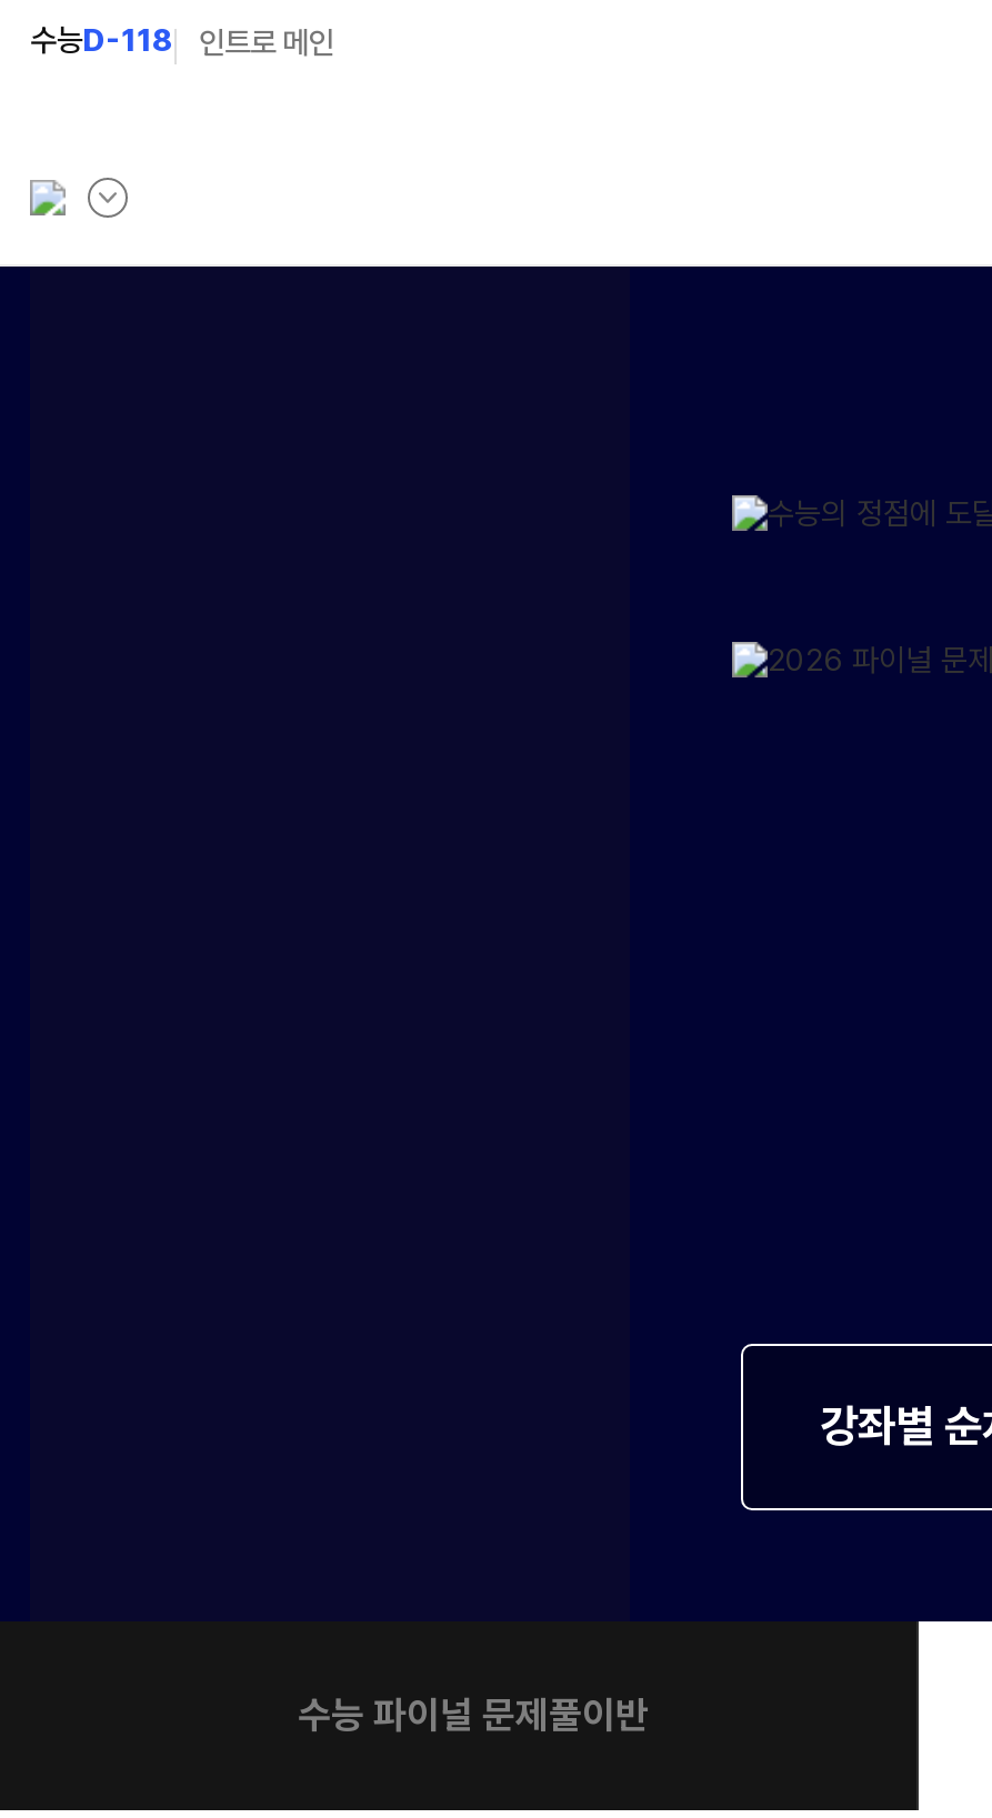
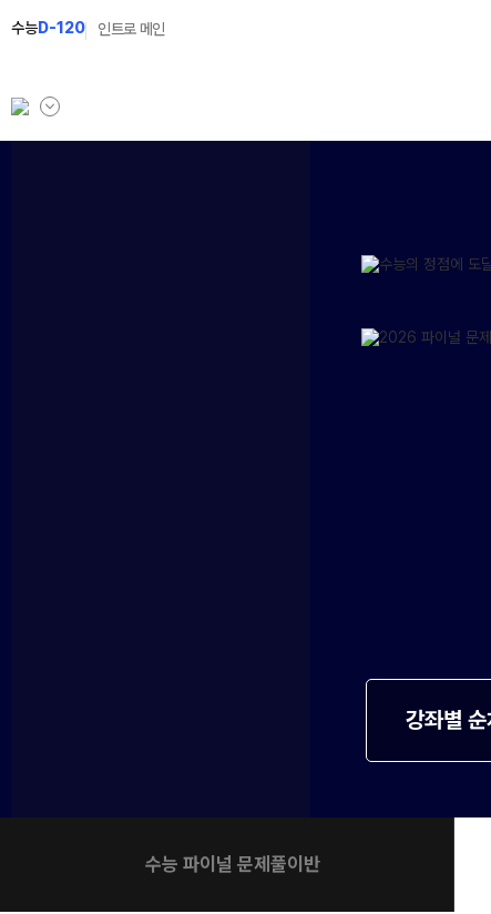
[30,22,334,59] 수능D-118 인트로 메인 -> [11,19,165,37] 수능D-120 인트로 메인

